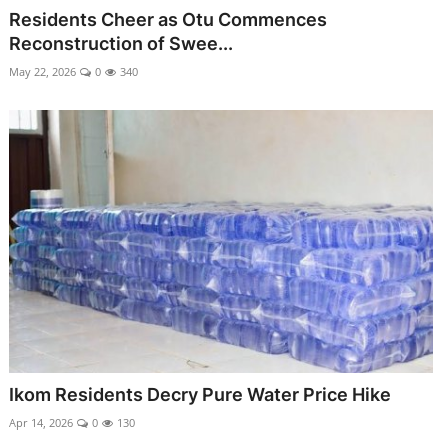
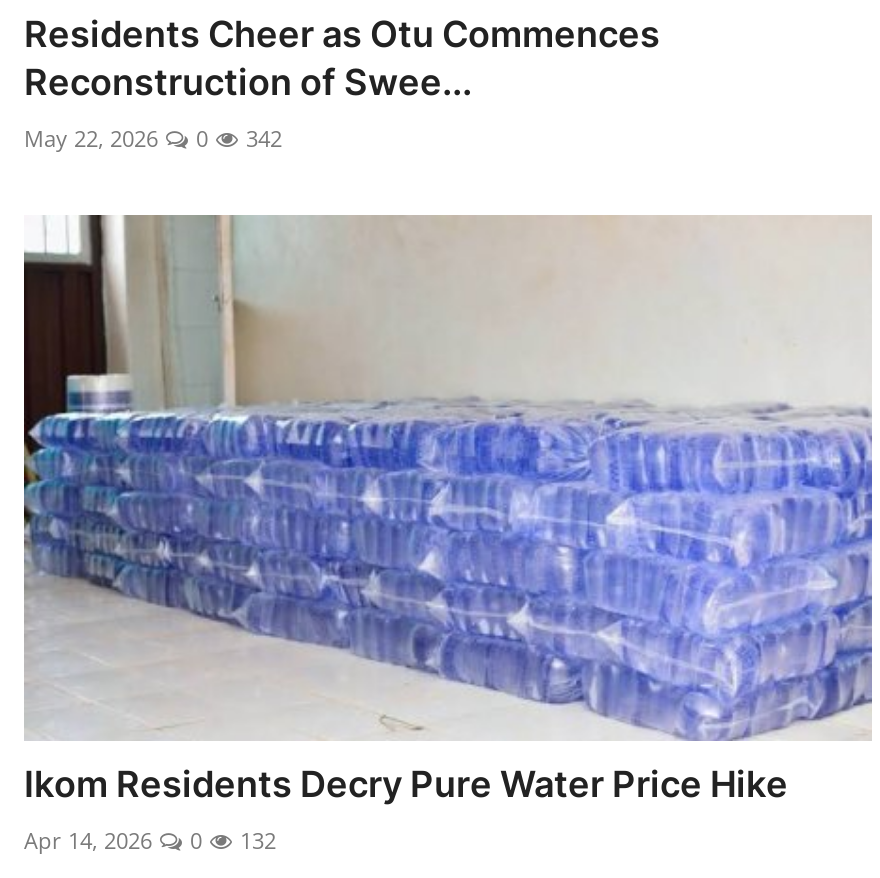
[117,64,138,79] 340 -> [240,124,282,154] 342
[114,415,135,430] 130 -> [234,825,276,855] 132

